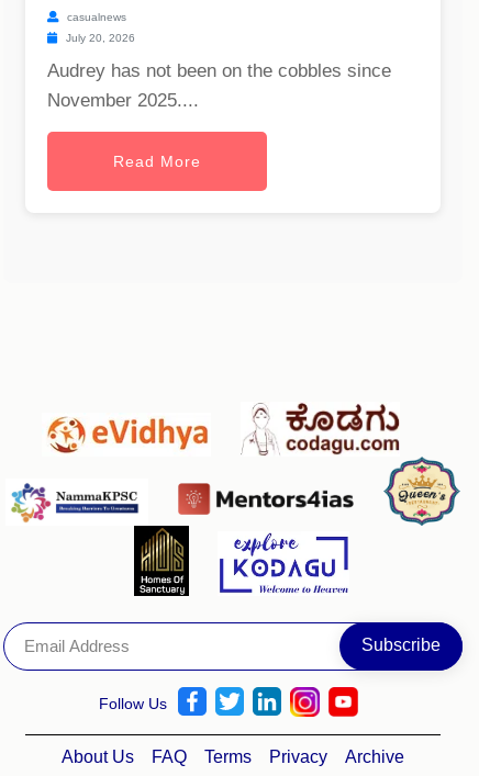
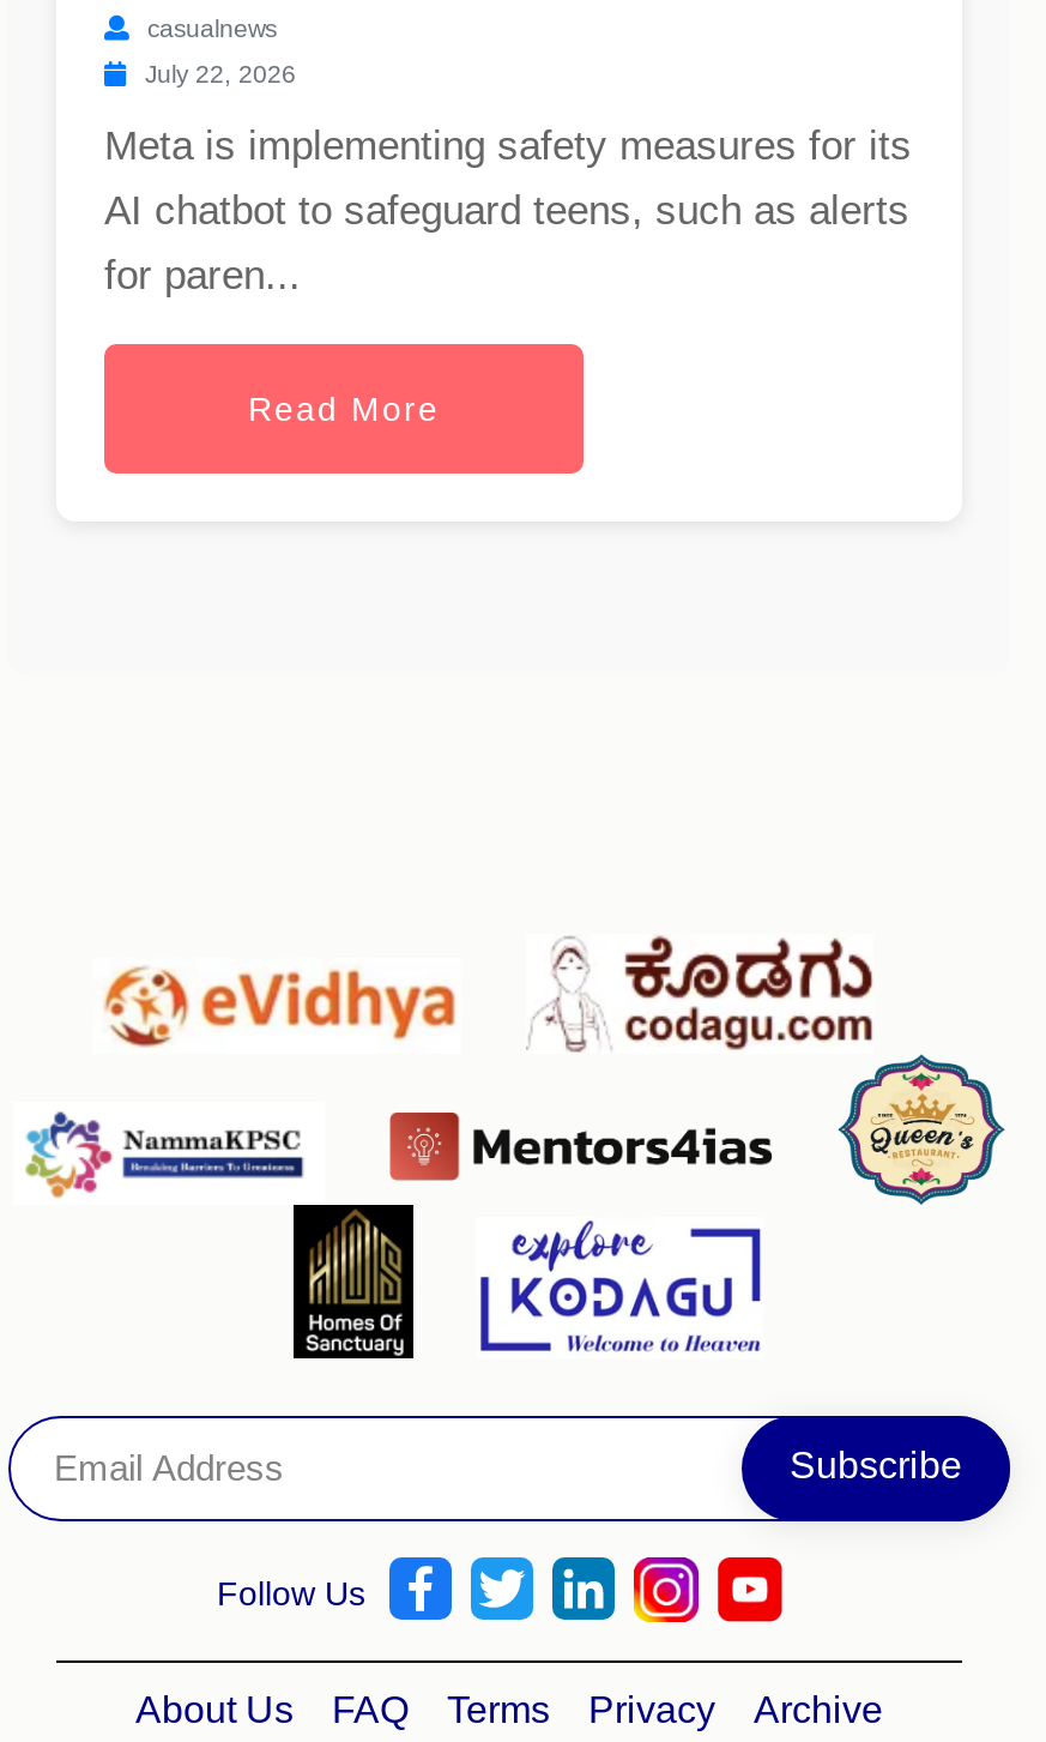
[63,32,135,44] July 20, 2026 -> [138,62,296,88] July 22, 2026
[47,61,391,111] Audrey has not been on the cobbles since | November 2025.... -> [104,124,912,299] Meta is implementing safety measures for its | AI chatbot to safeguard teens, such as alerts | for paren...

